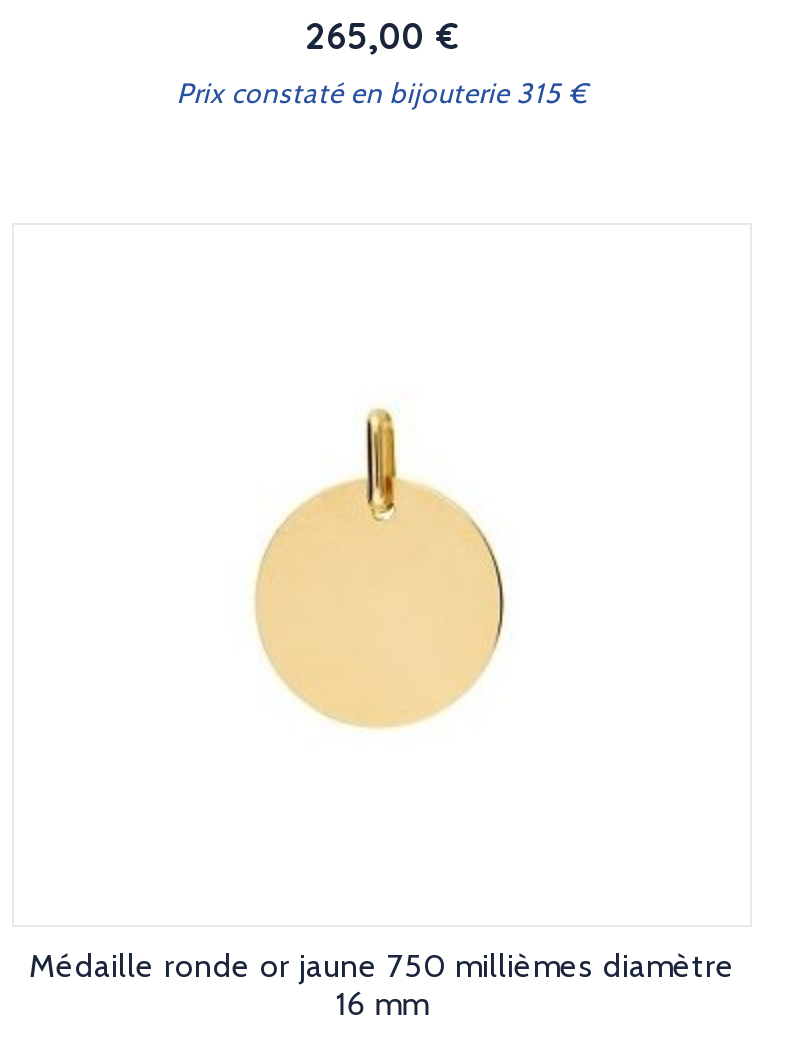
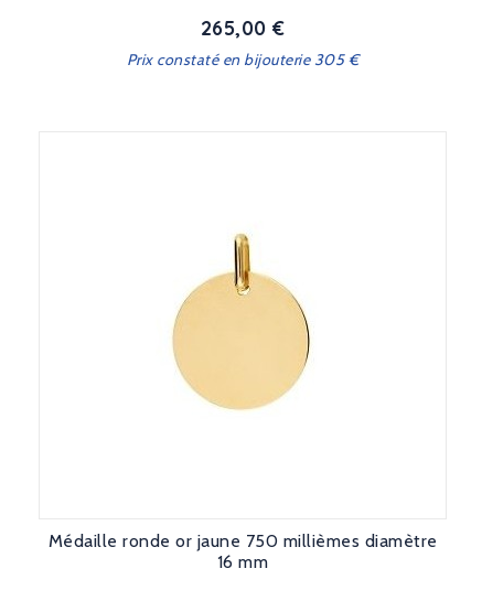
[176,74,588,110] Prix constaté en bijouterie 315 € -> [127,49,359,69] Prix constaté en bijouterie 305 €

